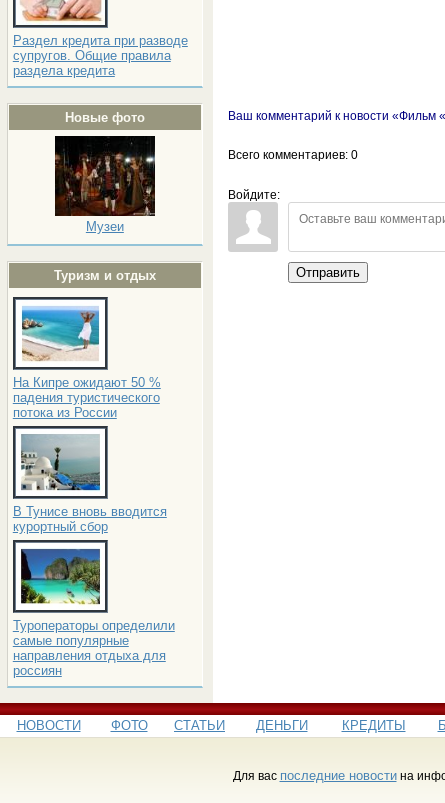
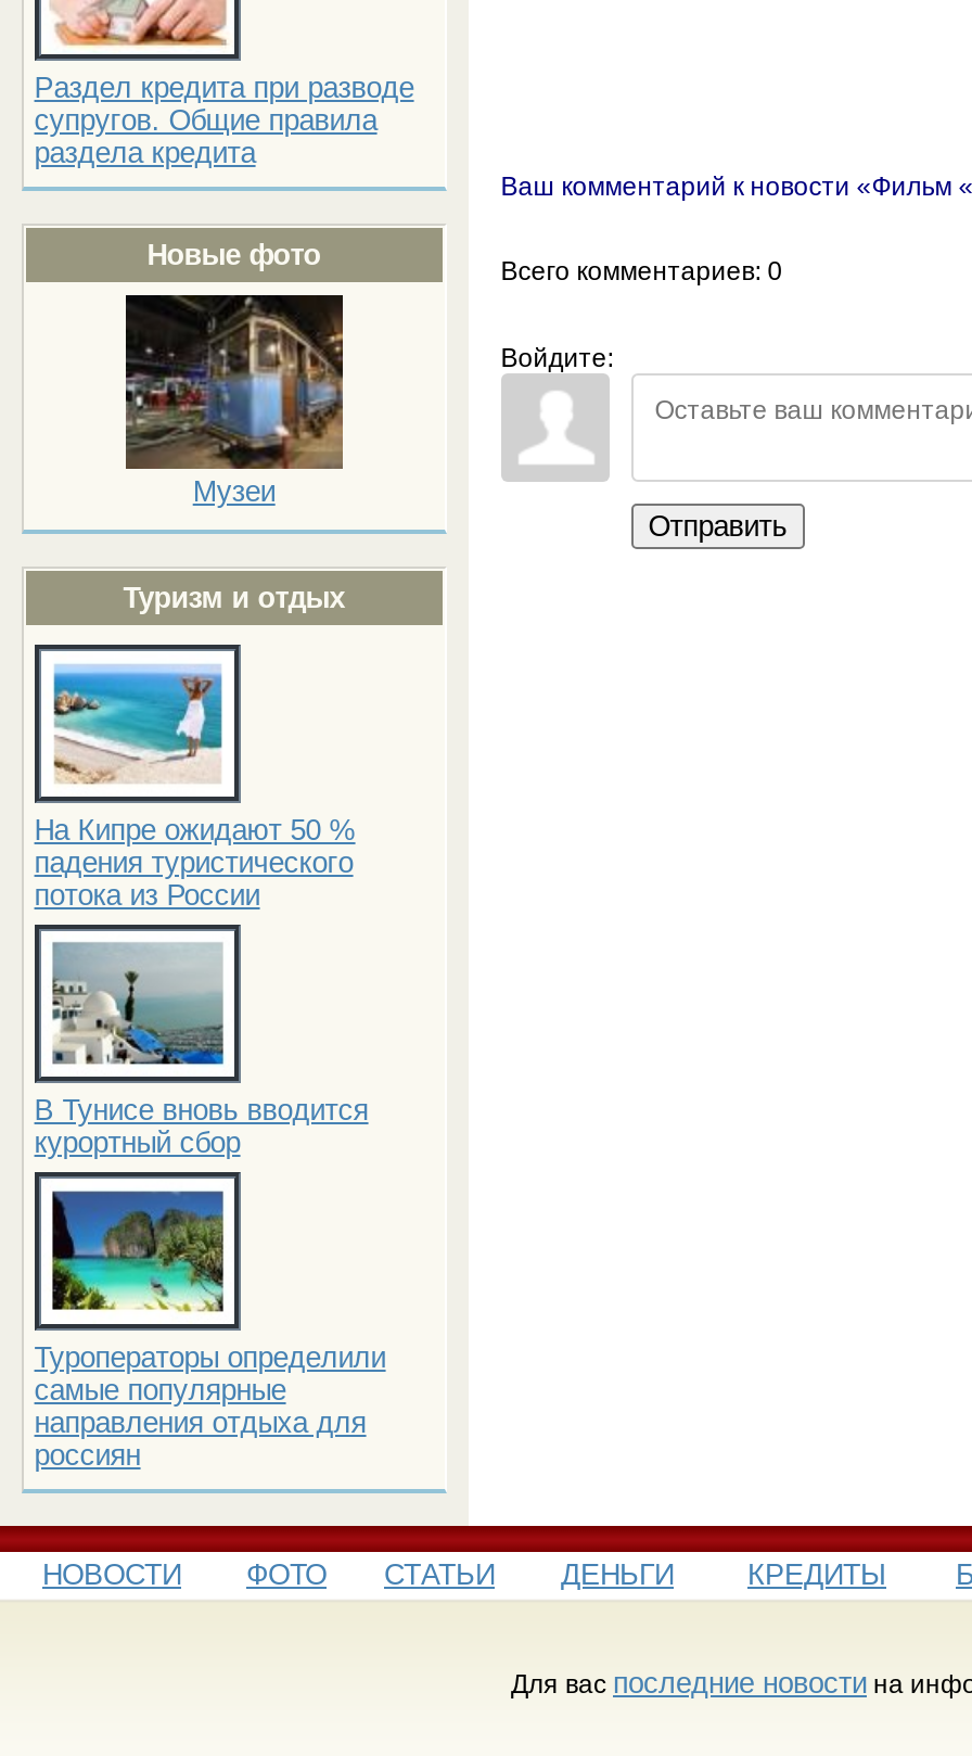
[54,137,156,217] [image] -> [124,295,345,471] [image]
moved [228,148,360,280] -> [501,256,787,543]: Всего комментариев: 0 | Войдите: | Отправить

